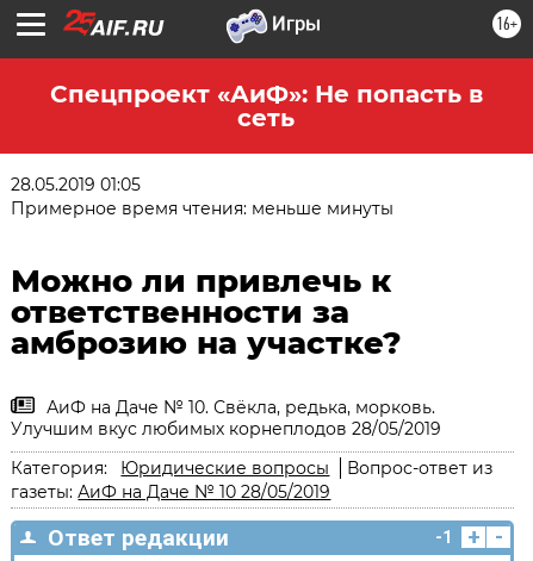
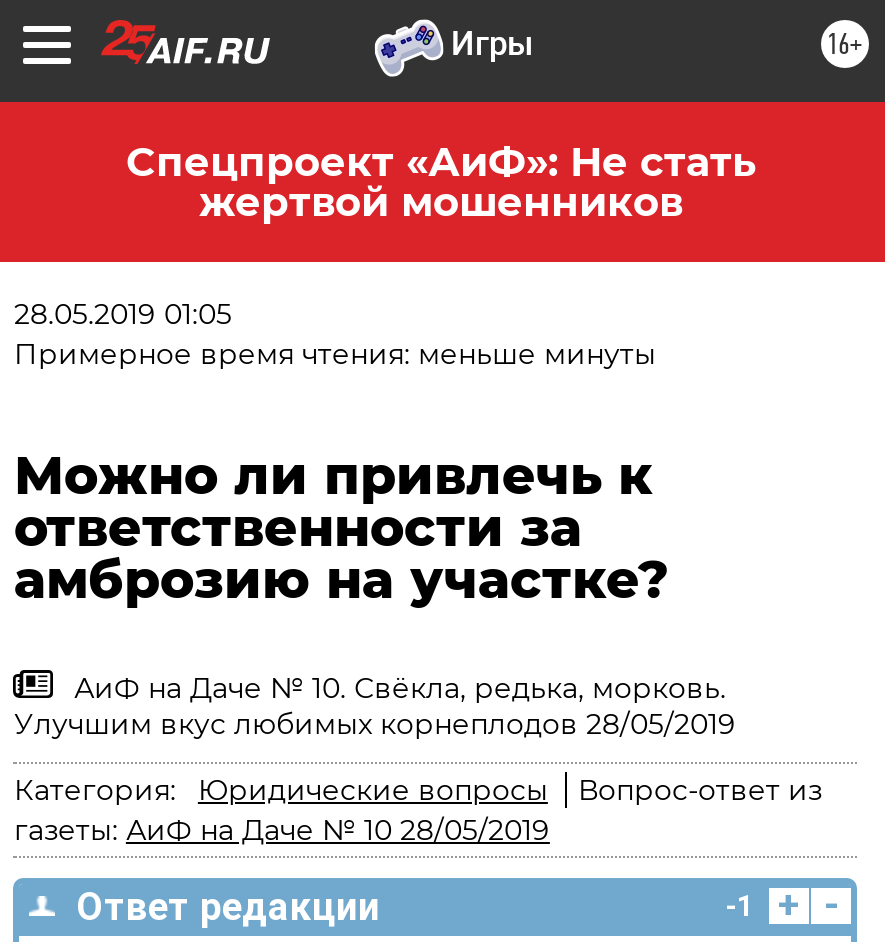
[49,80,482,132] Спецпроект «АиФ»: Не попасть в | сеть -> [126,138,756,226] Спецпроект «АиФ»: Не стать | жертвой мошенников

